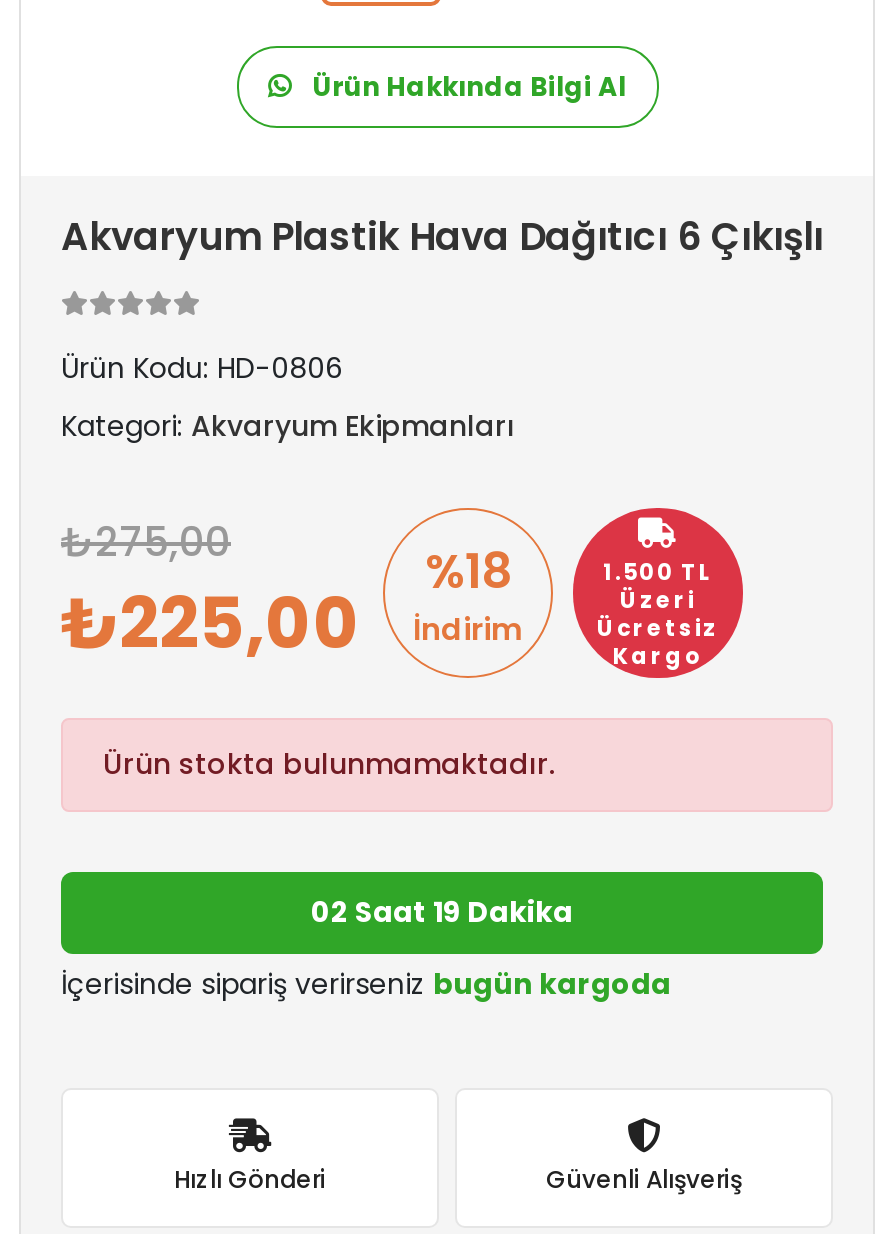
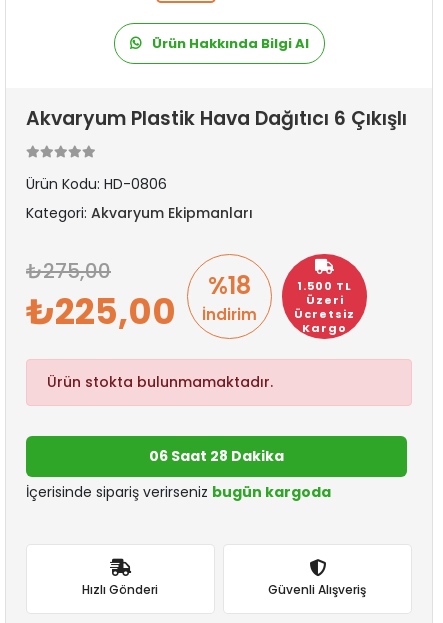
[311,892,573,932] 02 Saat 19 Dakika -> [149,446,284,466] 06 Saat 28 Dakika

